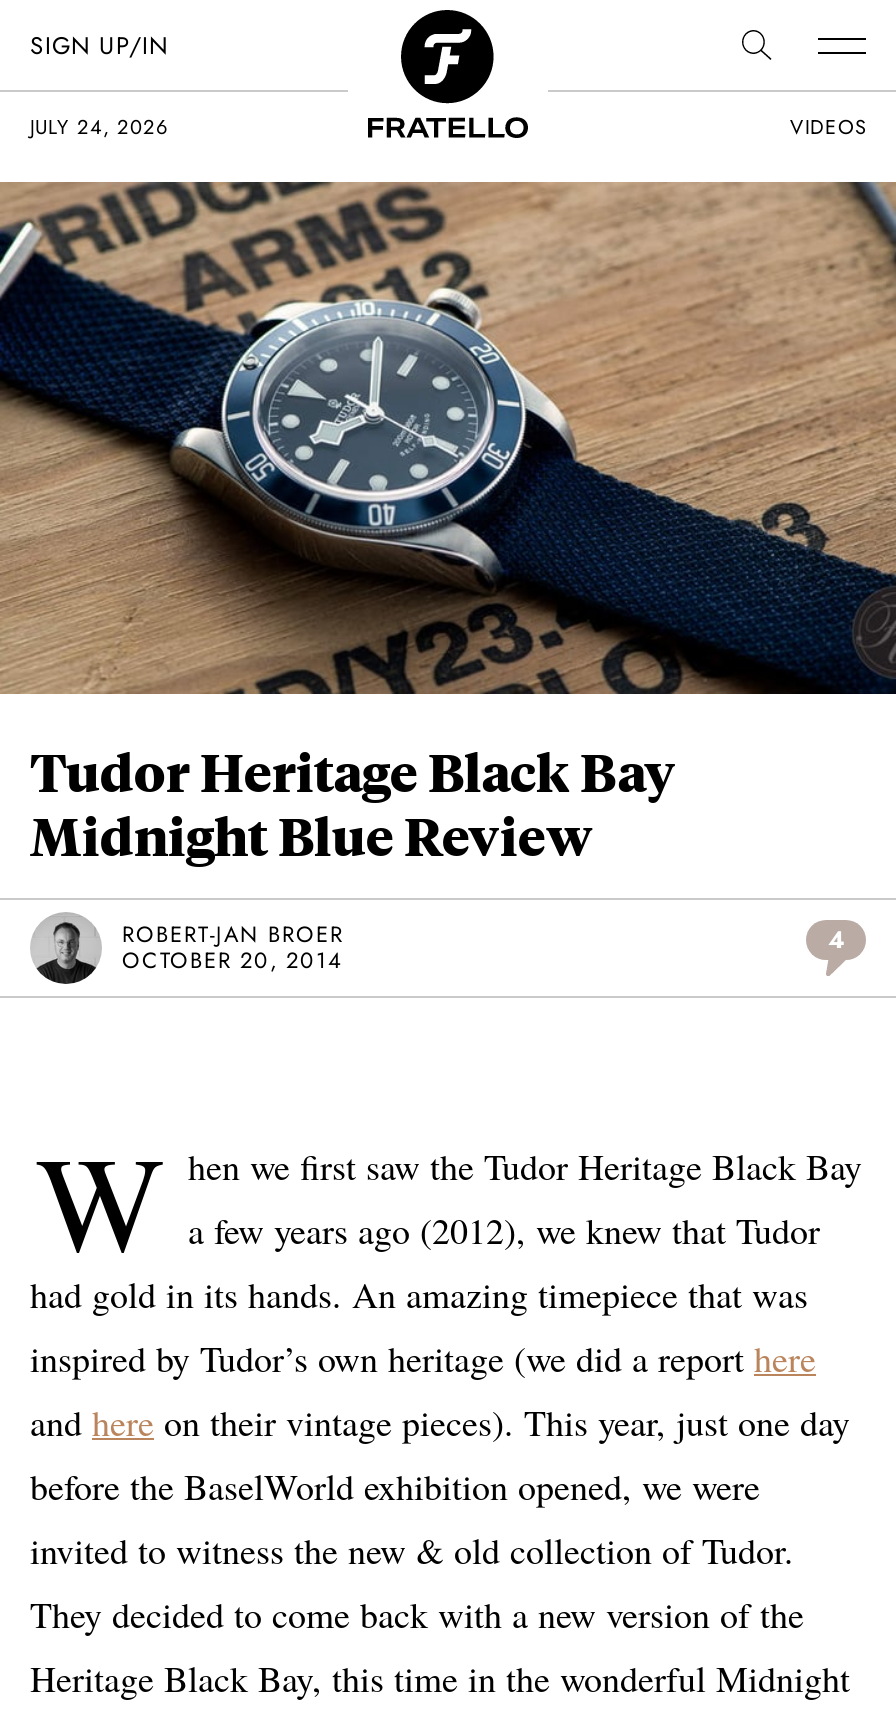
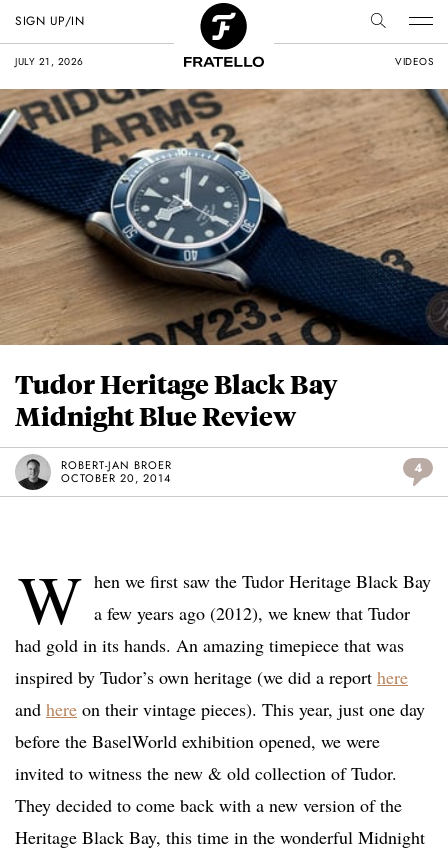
[30,112,169,142] JULY 24, 2026 -> [15,54,83,69] JULY 21, 2026

